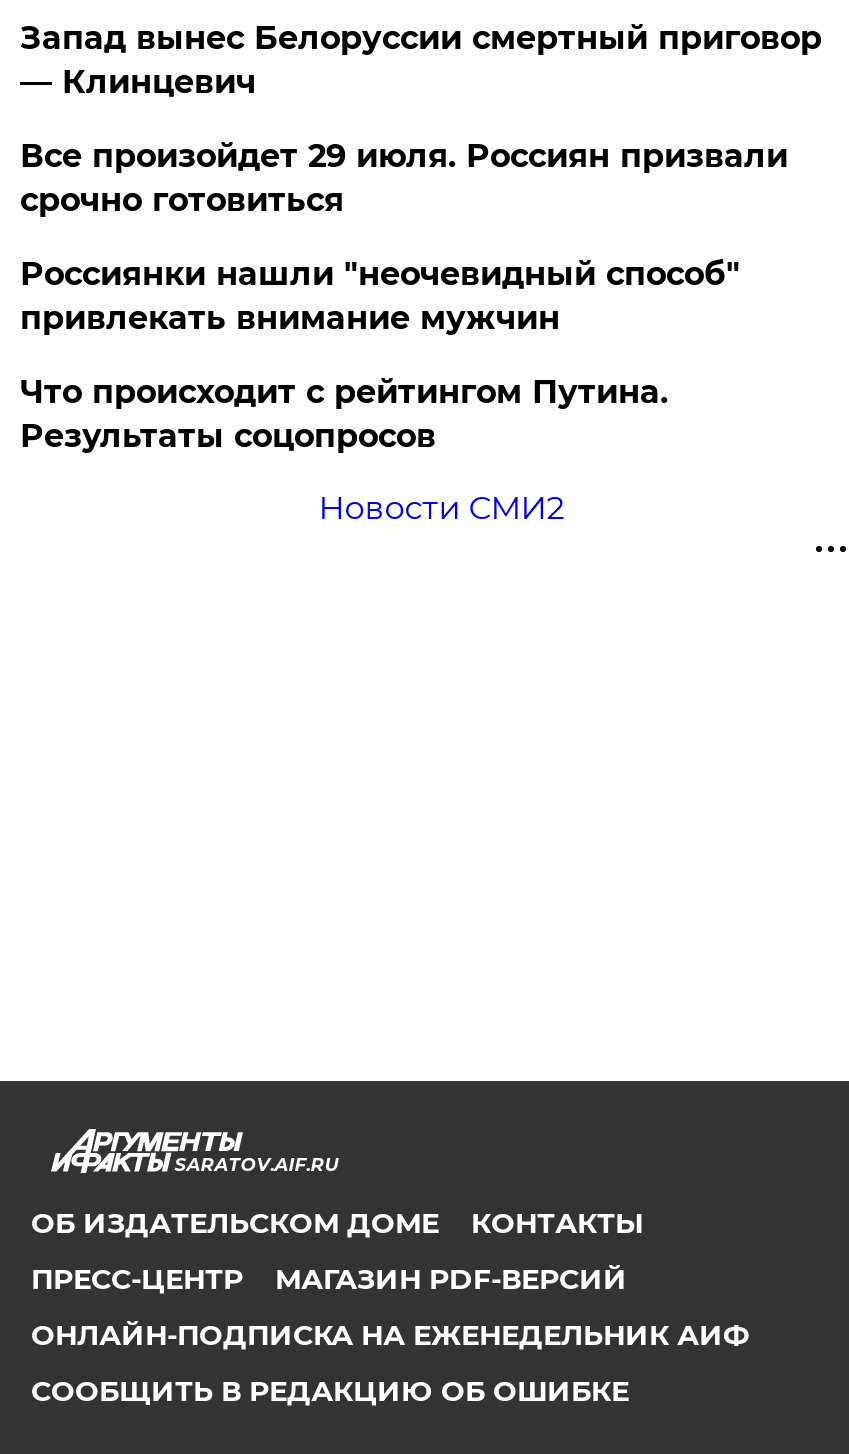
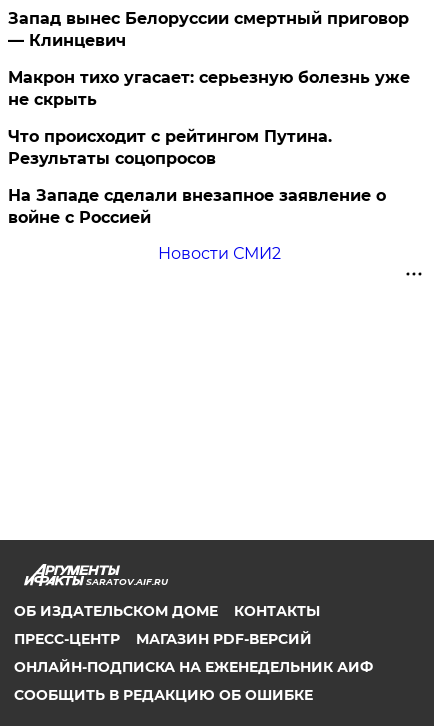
[20,137,788,337] Все произойдет 29 июля. Россиян призвали | срочно готовиться | Россиянки нашли "неочевидный способ" | привлекать внимание мужчин -> [8,68,410,109] Макрон тихо угасает: серьезную болезнь уже | не скрыть
moved [20,373,668,455] -> [8,127,332,168]: Что происходит с рейтингом Путина. | Результаты соцопросов
none -> [8,186,386,227] На Западе сделали внезапное заявление о | войне с Россией

